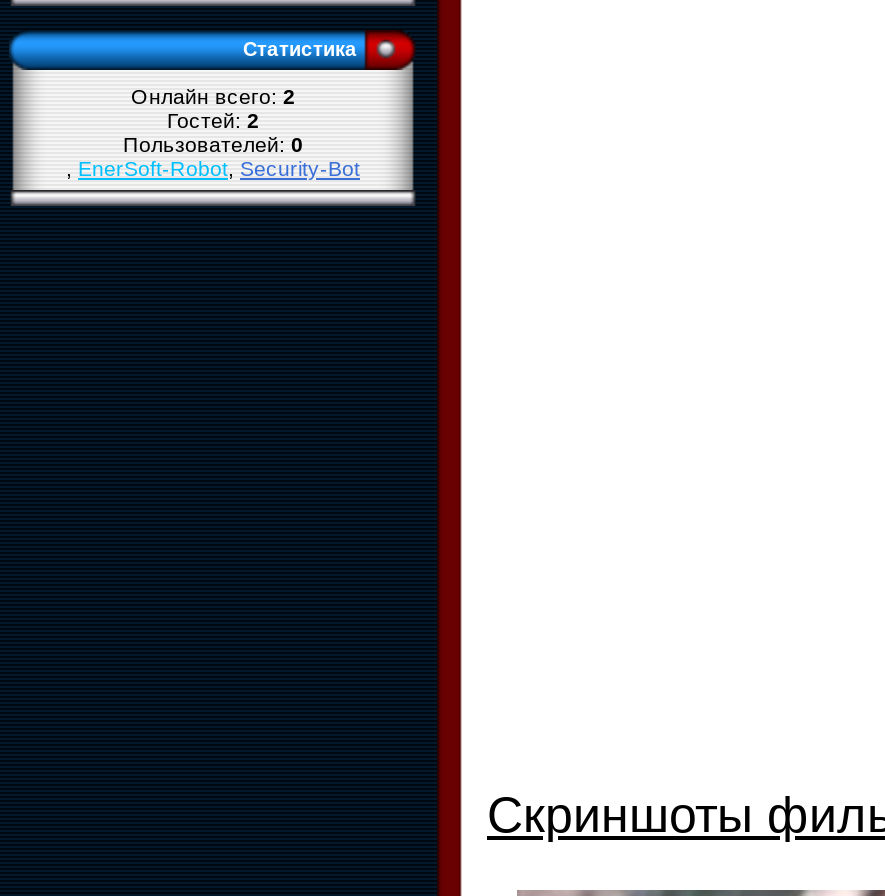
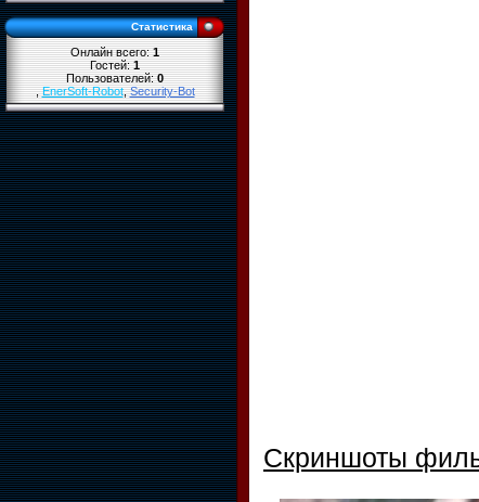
[131,84,295,108] Онлайн всего: 2 -> [70,46,159,59] Онлайн всего: 1
[167,108,259,132] Гостей: 2 -> [90,59,140,72] Гостей: 1

